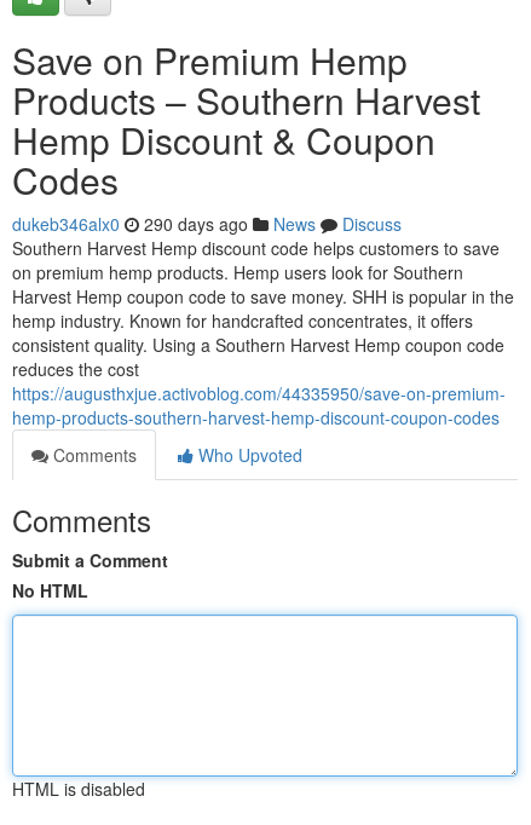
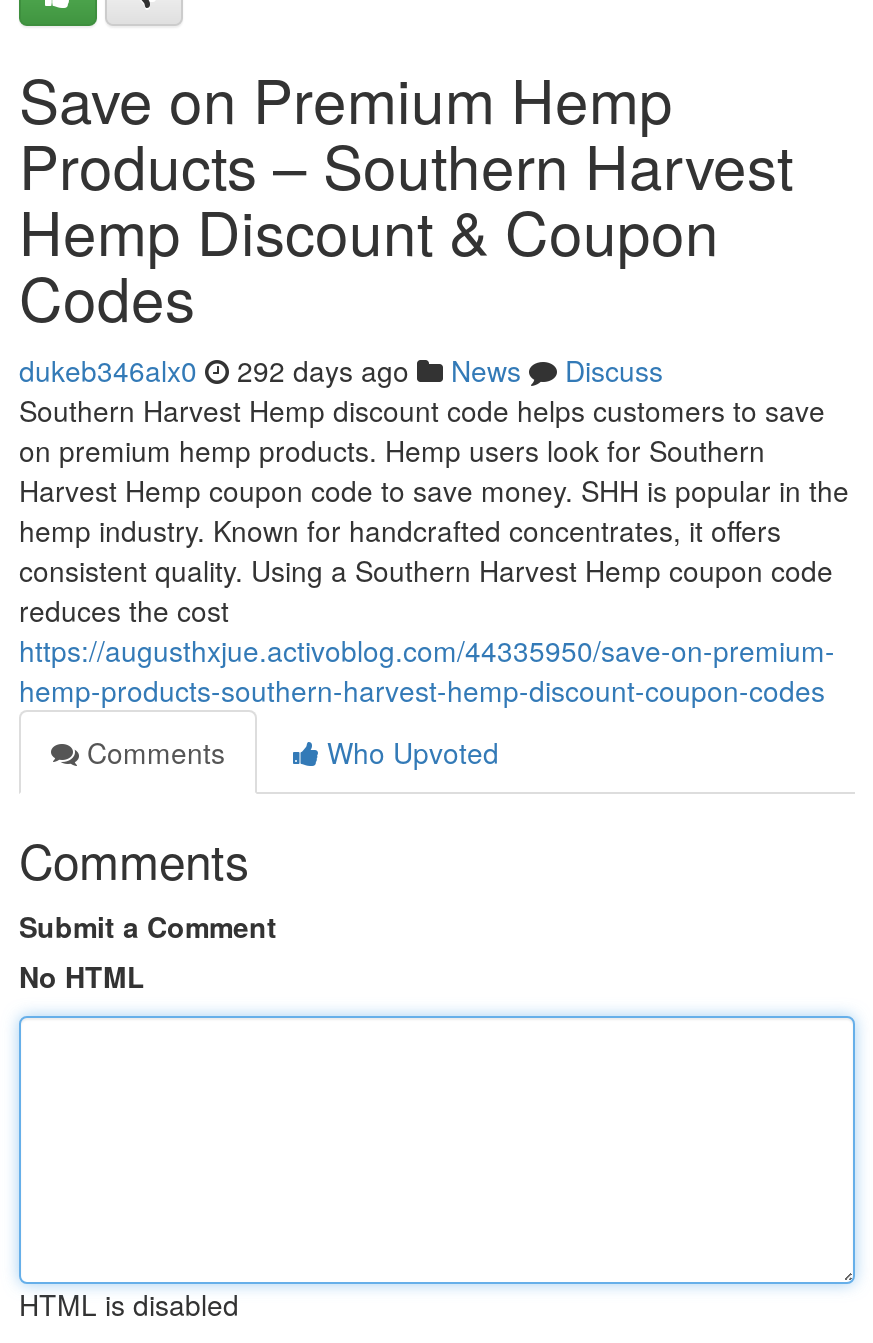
[12,212,402,236] dukeb346alx0 290 days ago News Discuss -> [19,350,663,390] dukeb346alx0 292 days ago News Discuss

